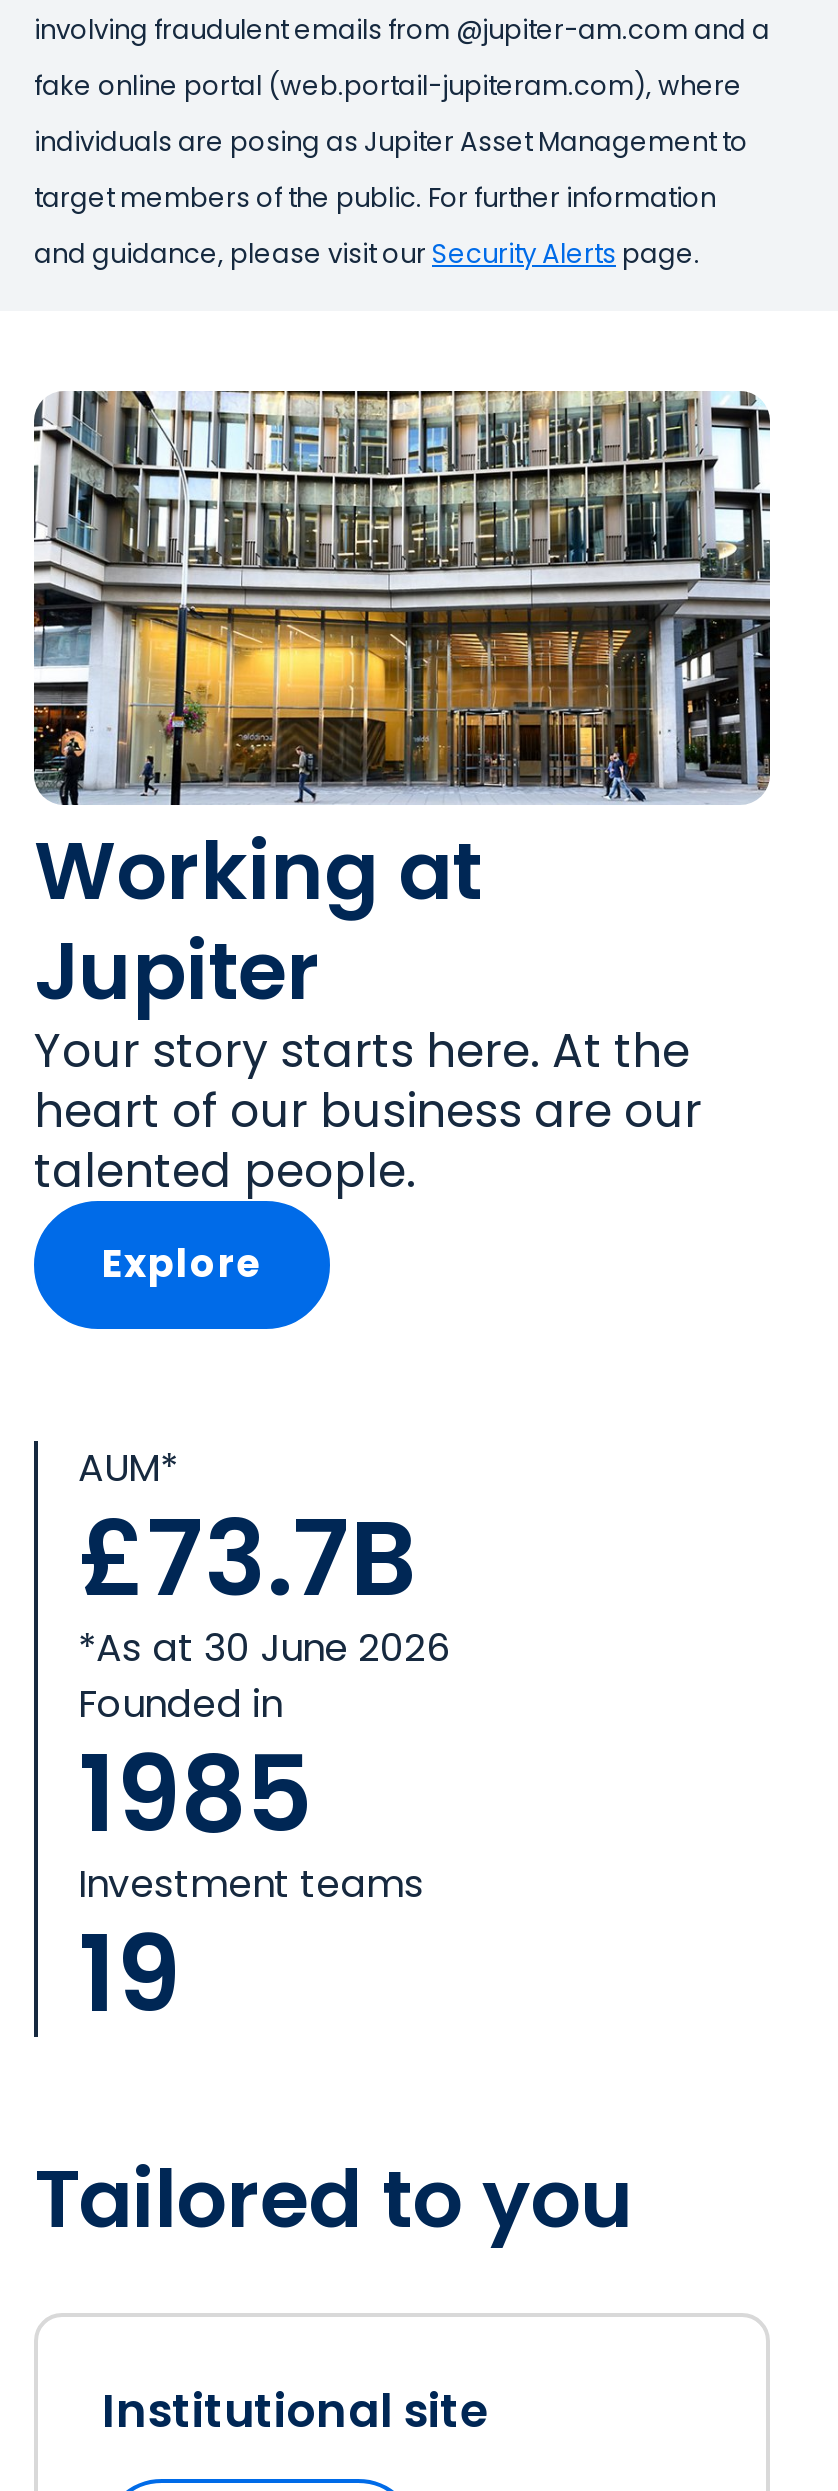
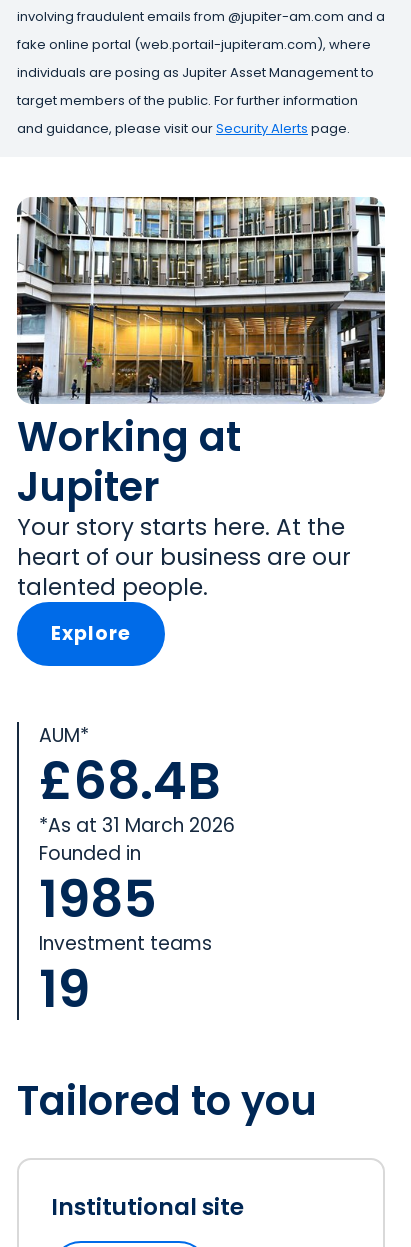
[78,1485,450,1675] £73.7B | *As at 30 June 2026 -> [39,744,235,839] £68.4B | *As at 31 March 2026

